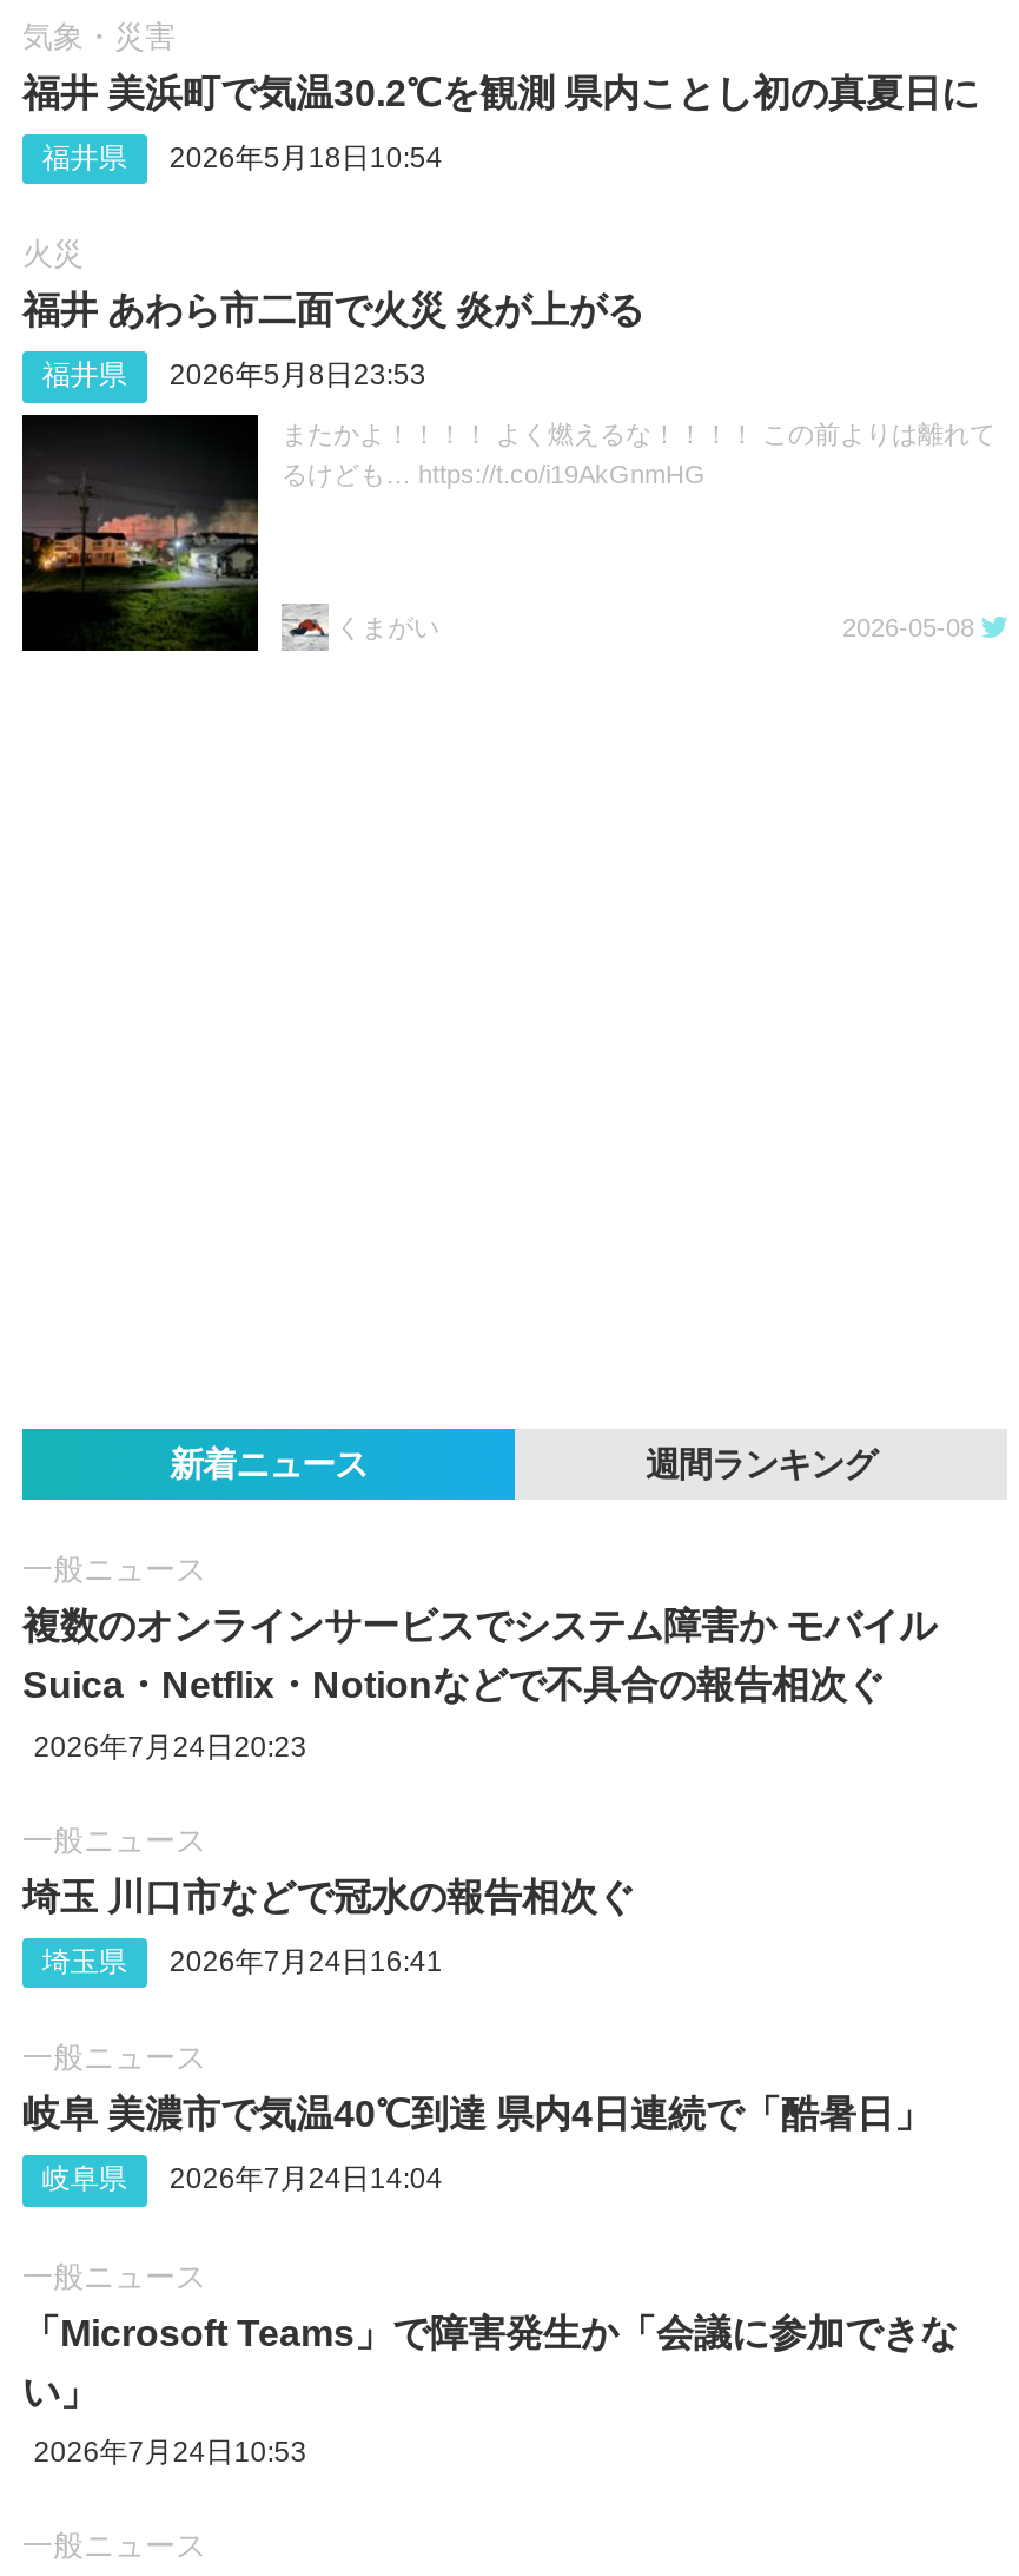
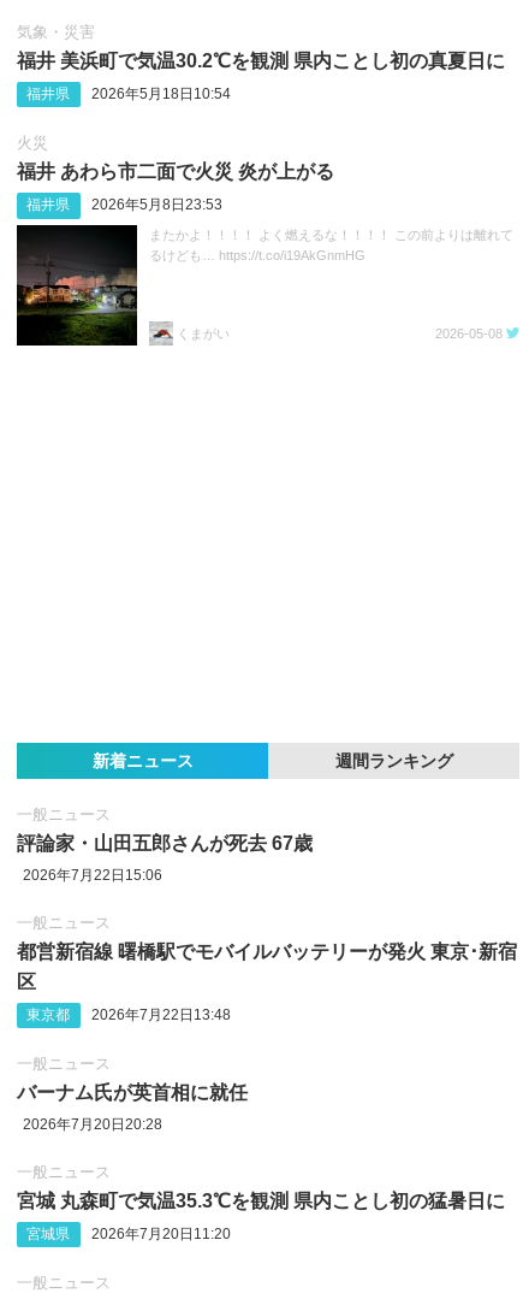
[22,1607,937,1764] 複数のオンラインサービスでシステム障害か モバイル | Suica・Netflix・Notionなどで不具合の報告相次ぐ | 2026年7月24日20:23 -> [17,834,313,884] 評論家・山田五郎さんが死去 67歳 | 2026年7月22日15:06
[22,1877,635,1979] 埼玉 川口市などで冠水の報告相次ぐ | 埼玉県 | 2026年7月24日16:41 -> [17,942,517,1024] 都営新宿線 曙橋駅でモバイルバッテリーが発火 東京･新宿 | 区 | 東京都 | 2026年7月22日13:48
[22,2095,932,2135] 岐阜 美濃市で気温40℃到達 県内4日連続で「酷暑日」 -> [17,1083,248,1103] バーナム氏が英首相に就任
[42,2163,443,2196] 岐阜県 | 2026年7月24日14:04 -> [23,1116,162,1133] 2026年7月20日20:28
[22,2312,958,2470] 「Microsoft Teams」で障害発生か「会議に参加できな | い」 | 2026年7月24日10:53 -> [17,1191,505,1243] 宮城 丸森町で気温35.3℃を観測 県内ことし初の猛暑日に | 宮城県 | 2026年7月20日11:20

